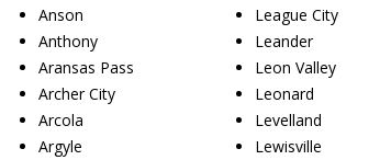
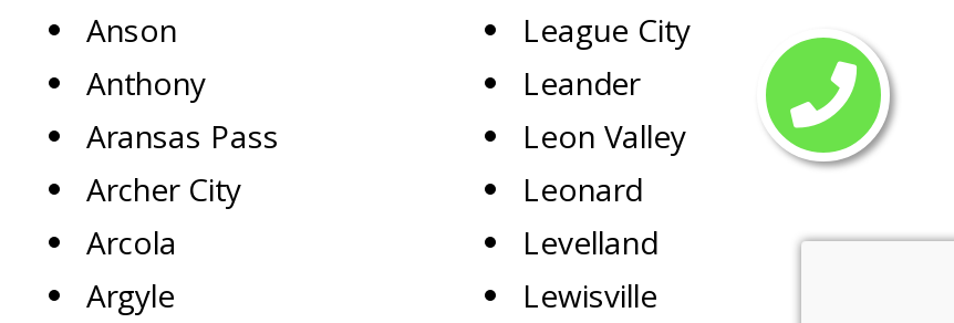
none -> [764,35,896,168] [image]

